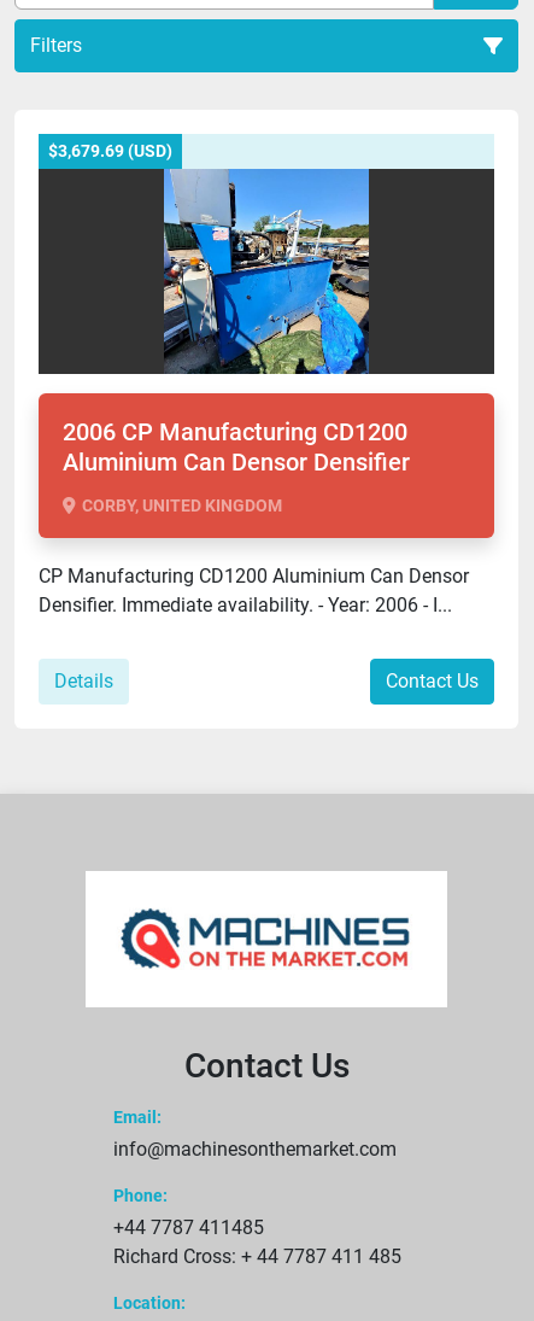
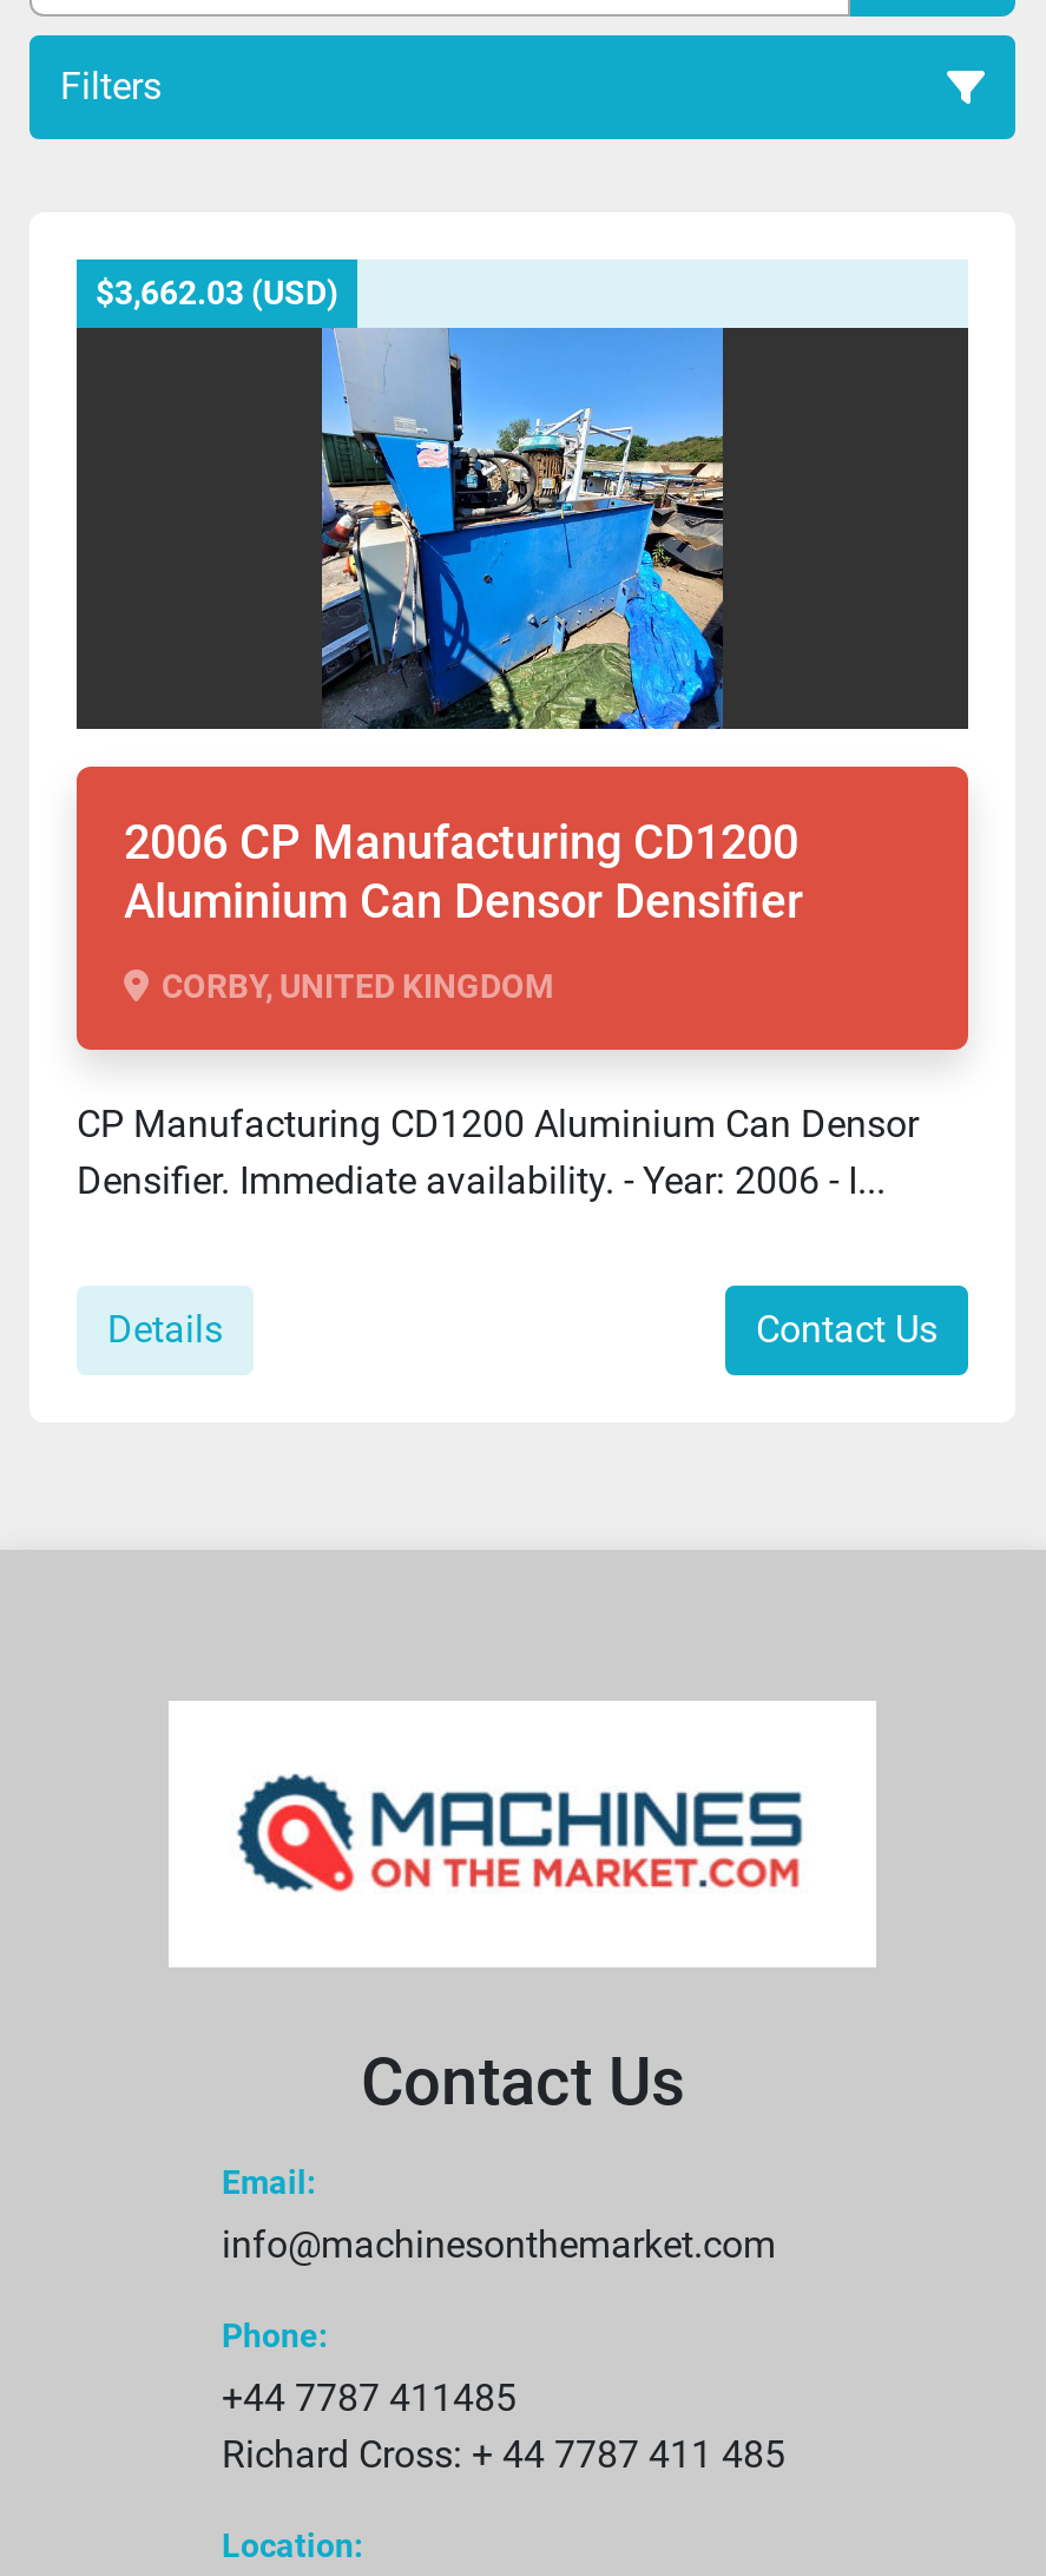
[48,141,172,160] $3,679.69 (USD) -> [96,274,338,311] $3,662.03 (USD)

